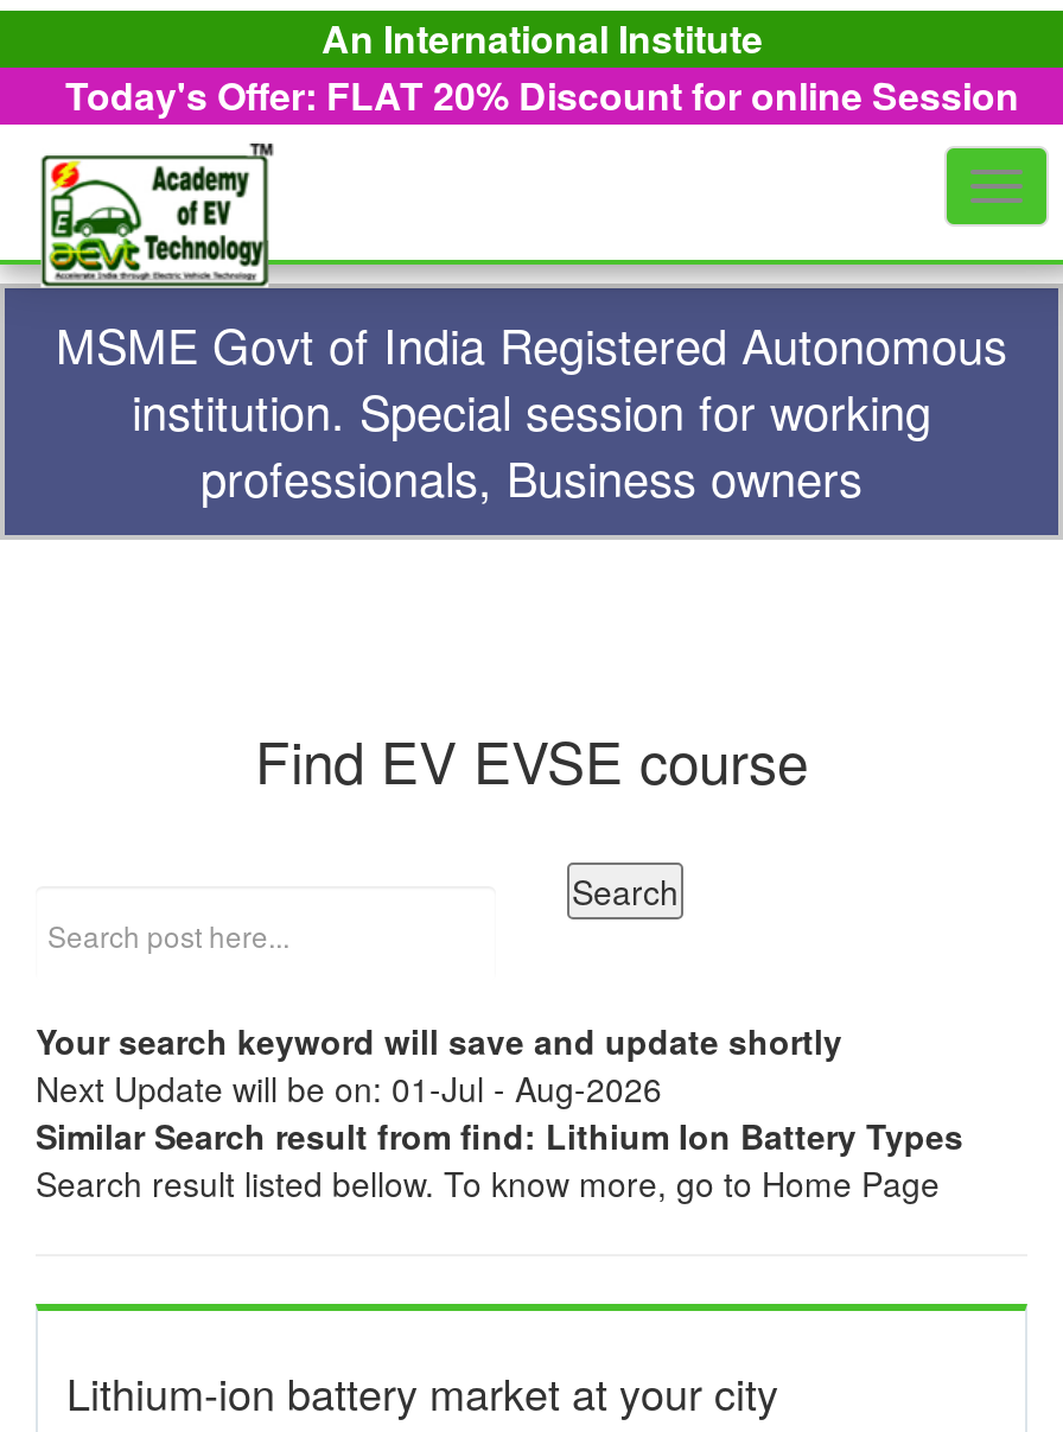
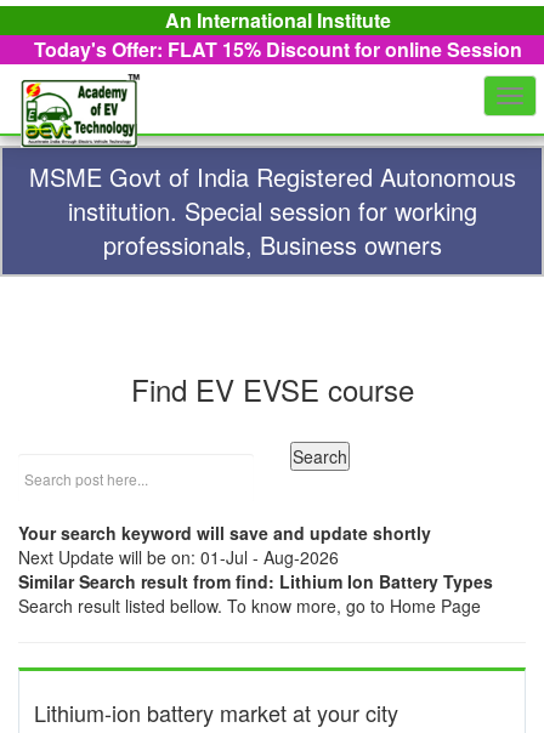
[65,68,1019,122] Today's Offer: FLAT 20% Discount for online Session -> [33,35,522,63] Today's Offer: FLAT 15% Discount for online Session

